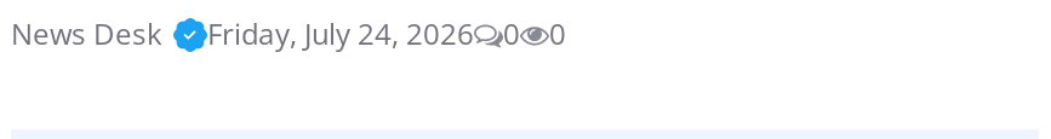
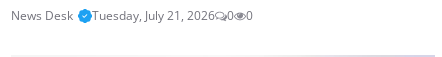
[11,13,566,54] News Desk Friday, July 24, 2026 0 0 -> [11,7,253,24] News Desk Tuesday, July 21, 2026 0 0

